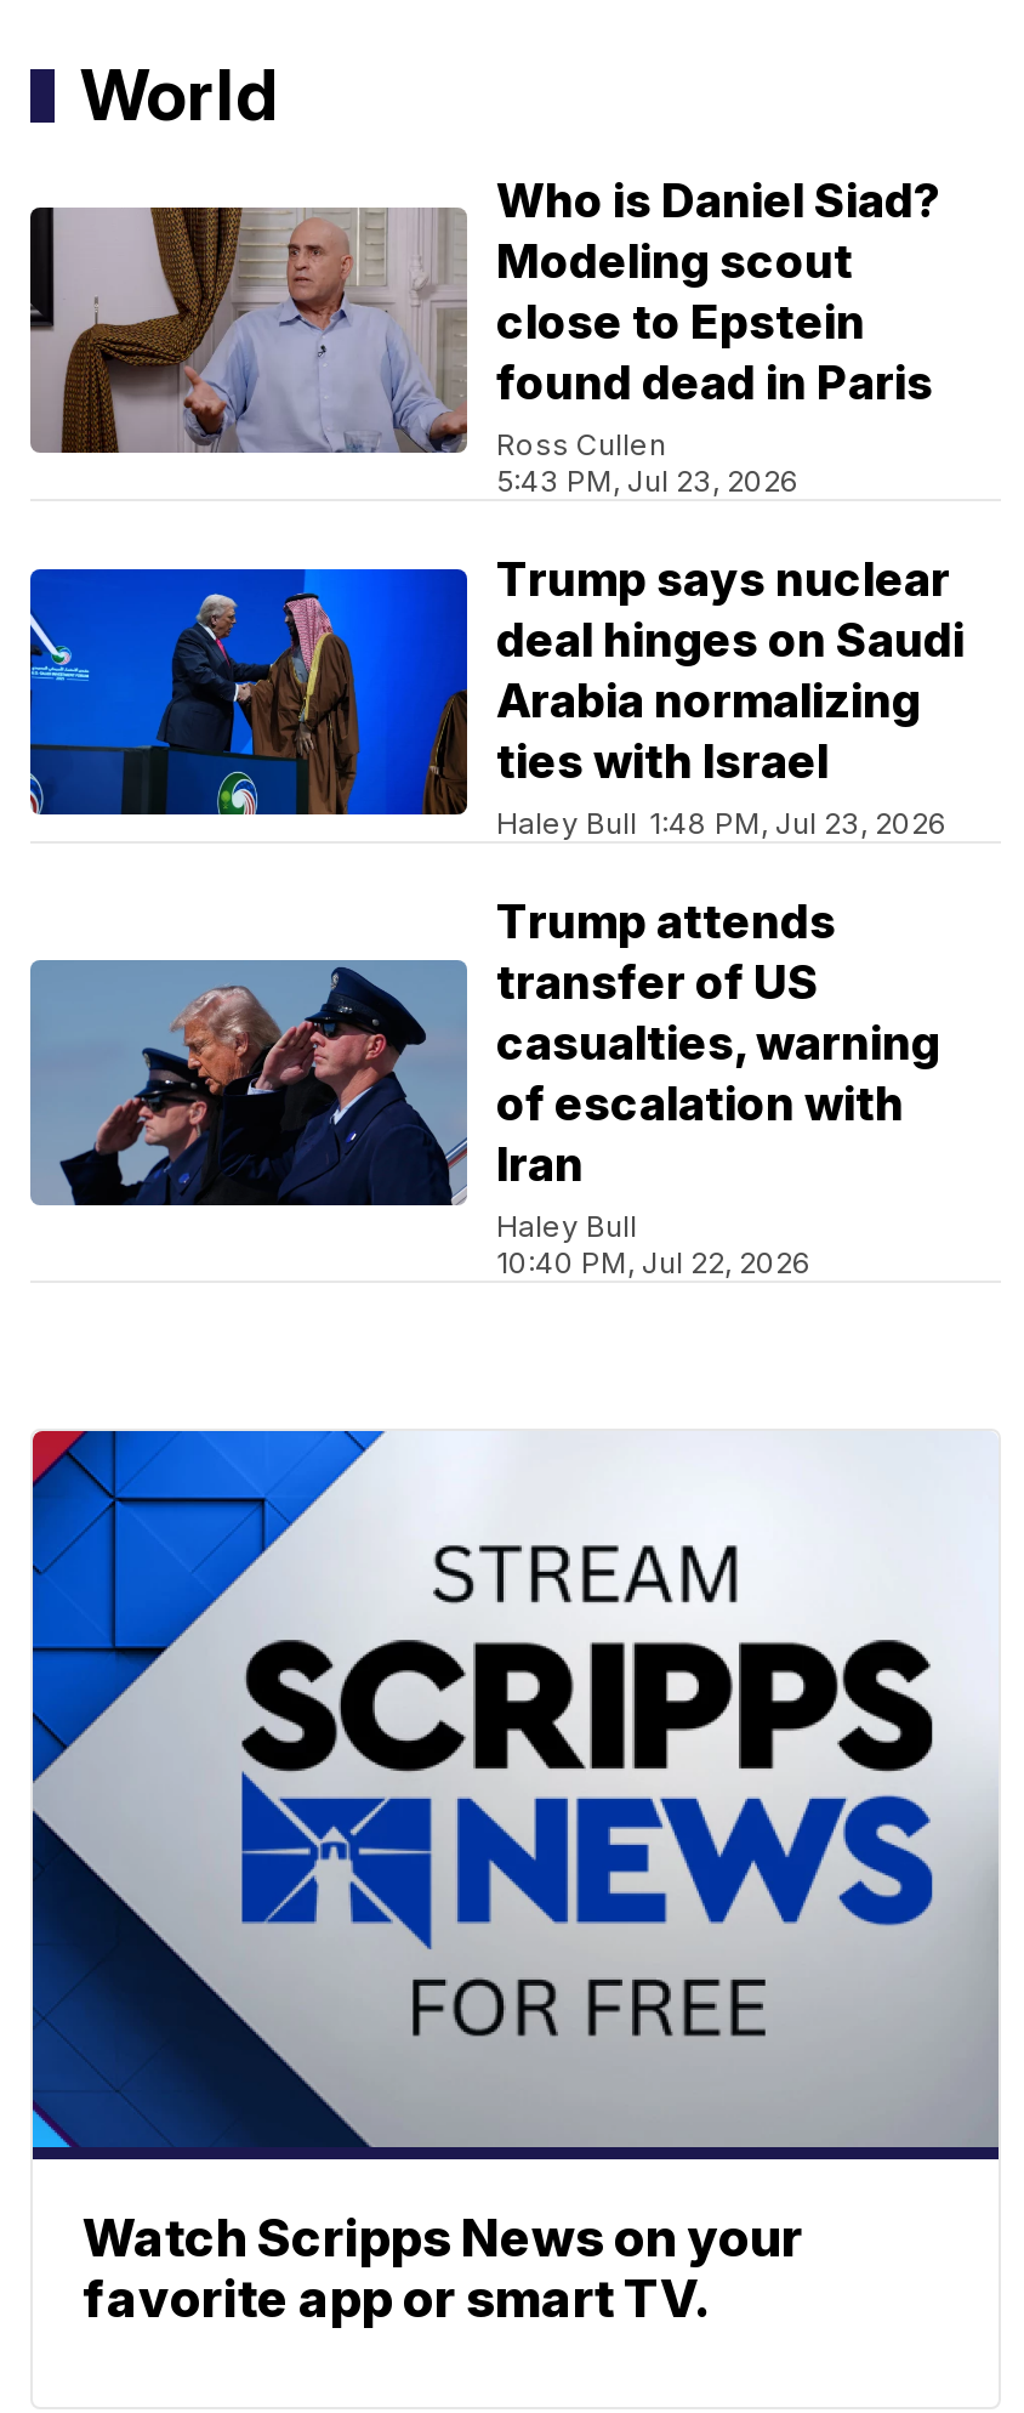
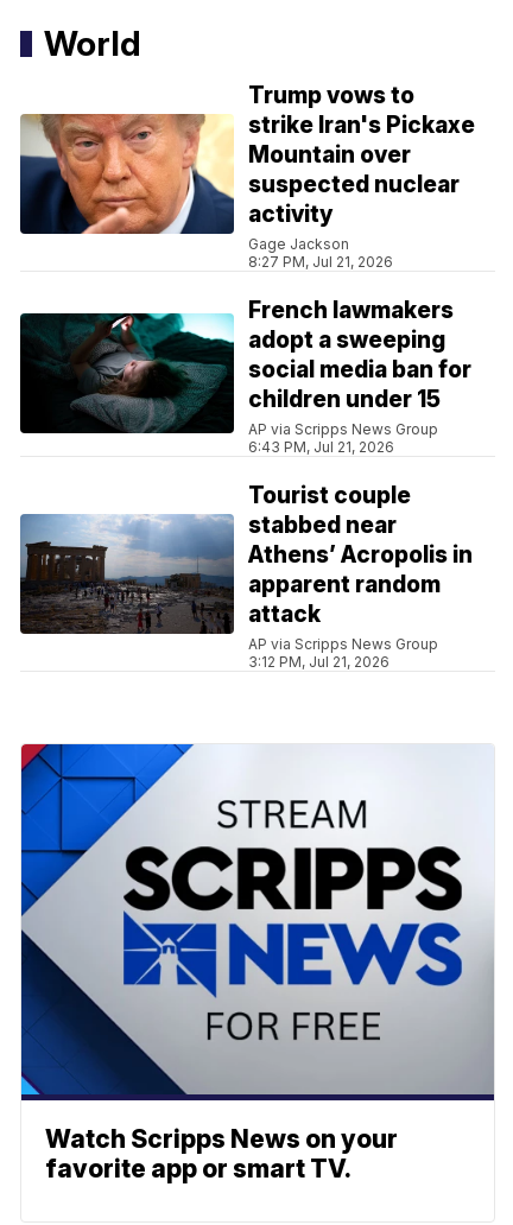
[30,175,940,500] [image] | Who is Daniel Siad? | Modeling scout | close to Epstein | found dead in Paris | Ross Cullen | 5:43 PM, Jul 23, 2026 -> [20,82,475,271] [image] | Trump vows to | strike Iran's Pickaxe | Mountain over | suspected nuclear | activity | Gage Jackson | 8:27 PM, Jul 21, 2026
[28,553,965,842] [image] | Trump says nuclear | deal hinges on Saudi | Arabia normalizing | ties with Israel | Haley Bull 1:48 PM, Jul 23, 2026 -> [19,297,471,456] [image] | French lawmakers | adopt a sweeping | social media ban for | children under 15 | AP via Scripps News Group | 6:43 PM, Jul 21, 2026
[33,896,940,1282] [image] | Trump attends | transfer of US | casualties, warning | of escalation with | Iran | Haley Bull | 10:40 PM, Jul 22, 2026 -> [20,483,473,671] [image] | Tourist couple | stabbed near | Athens’ Acropolis in | apparent random | attack | AP via Scripps News Group | 3:12 PM, Jul 21, 2026

